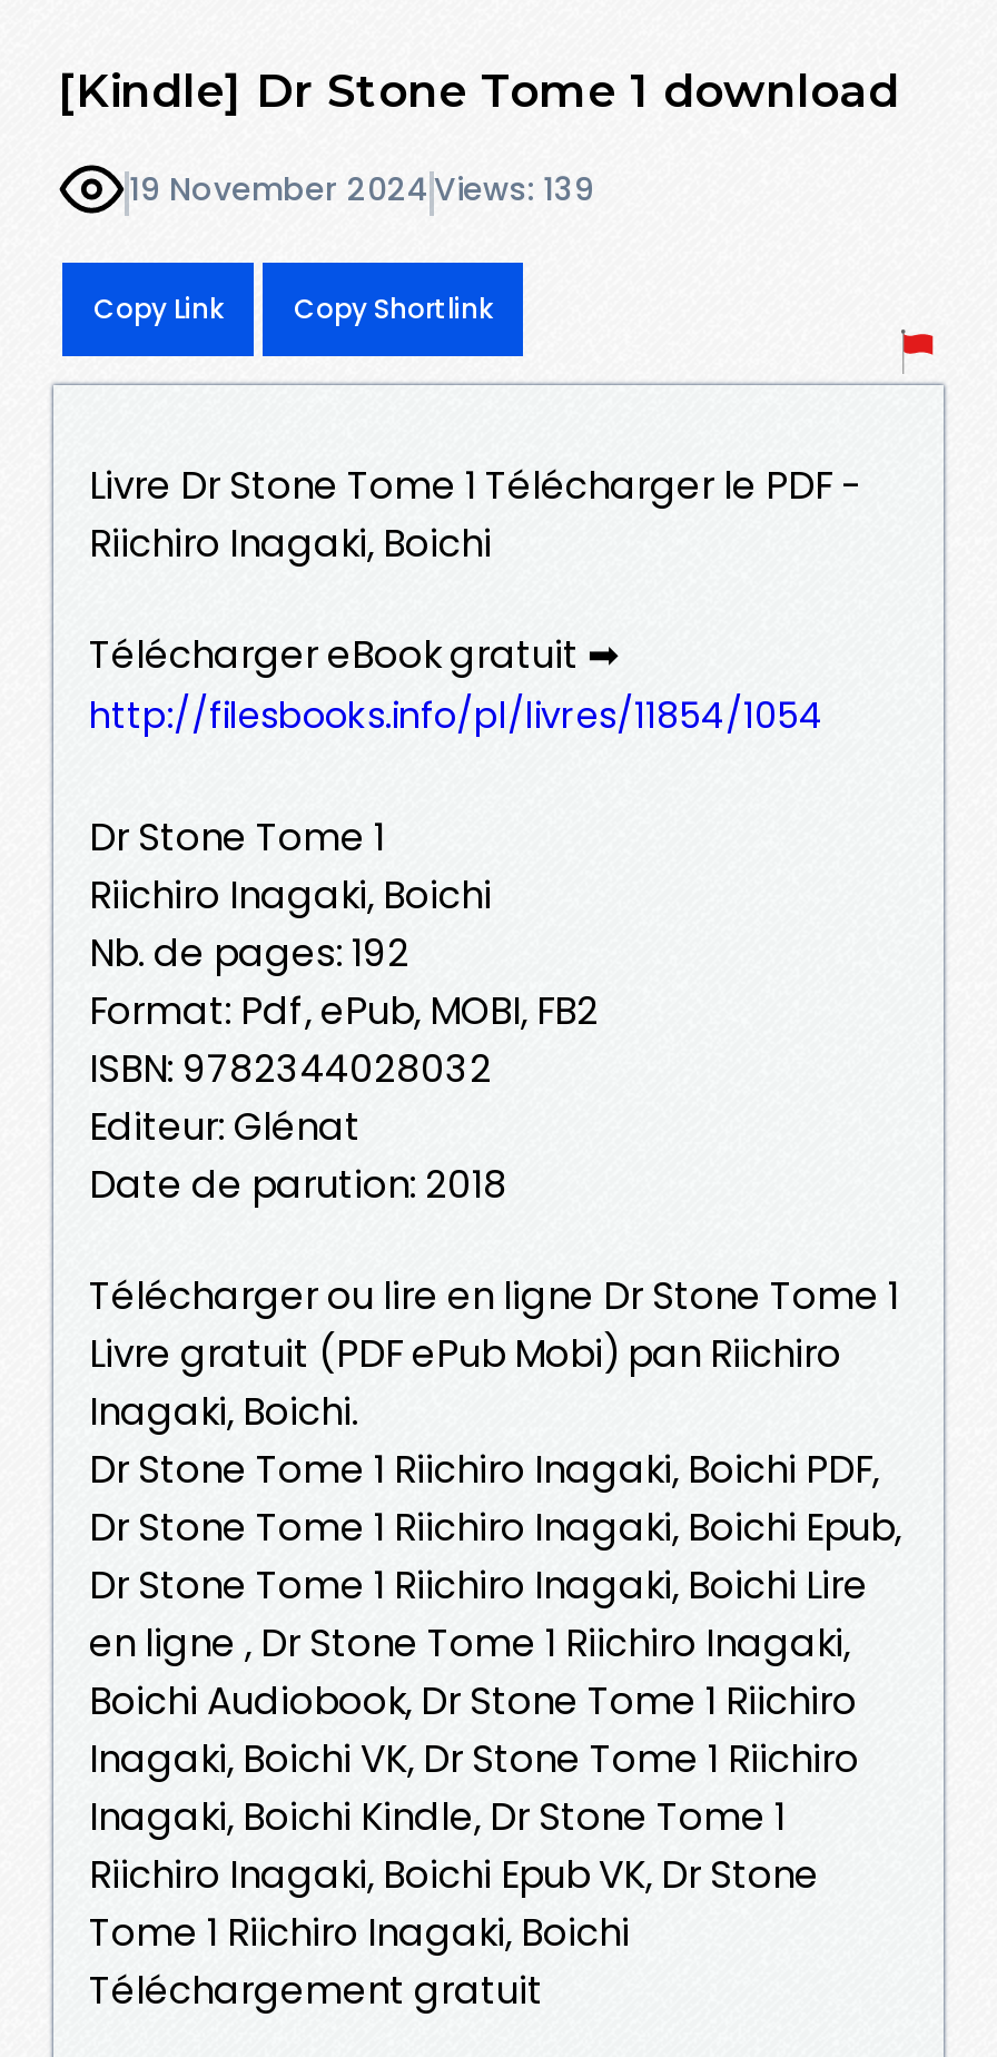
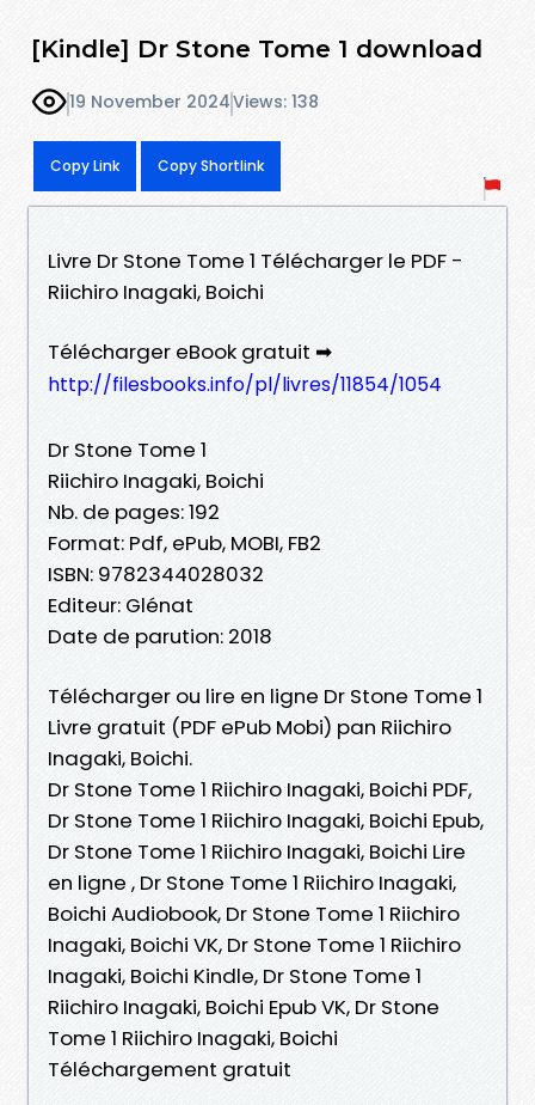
[129,168,594,212] 19 November 2024 Views: 139 -> [69,90,319,114] 19 November 2024 Views: 138

